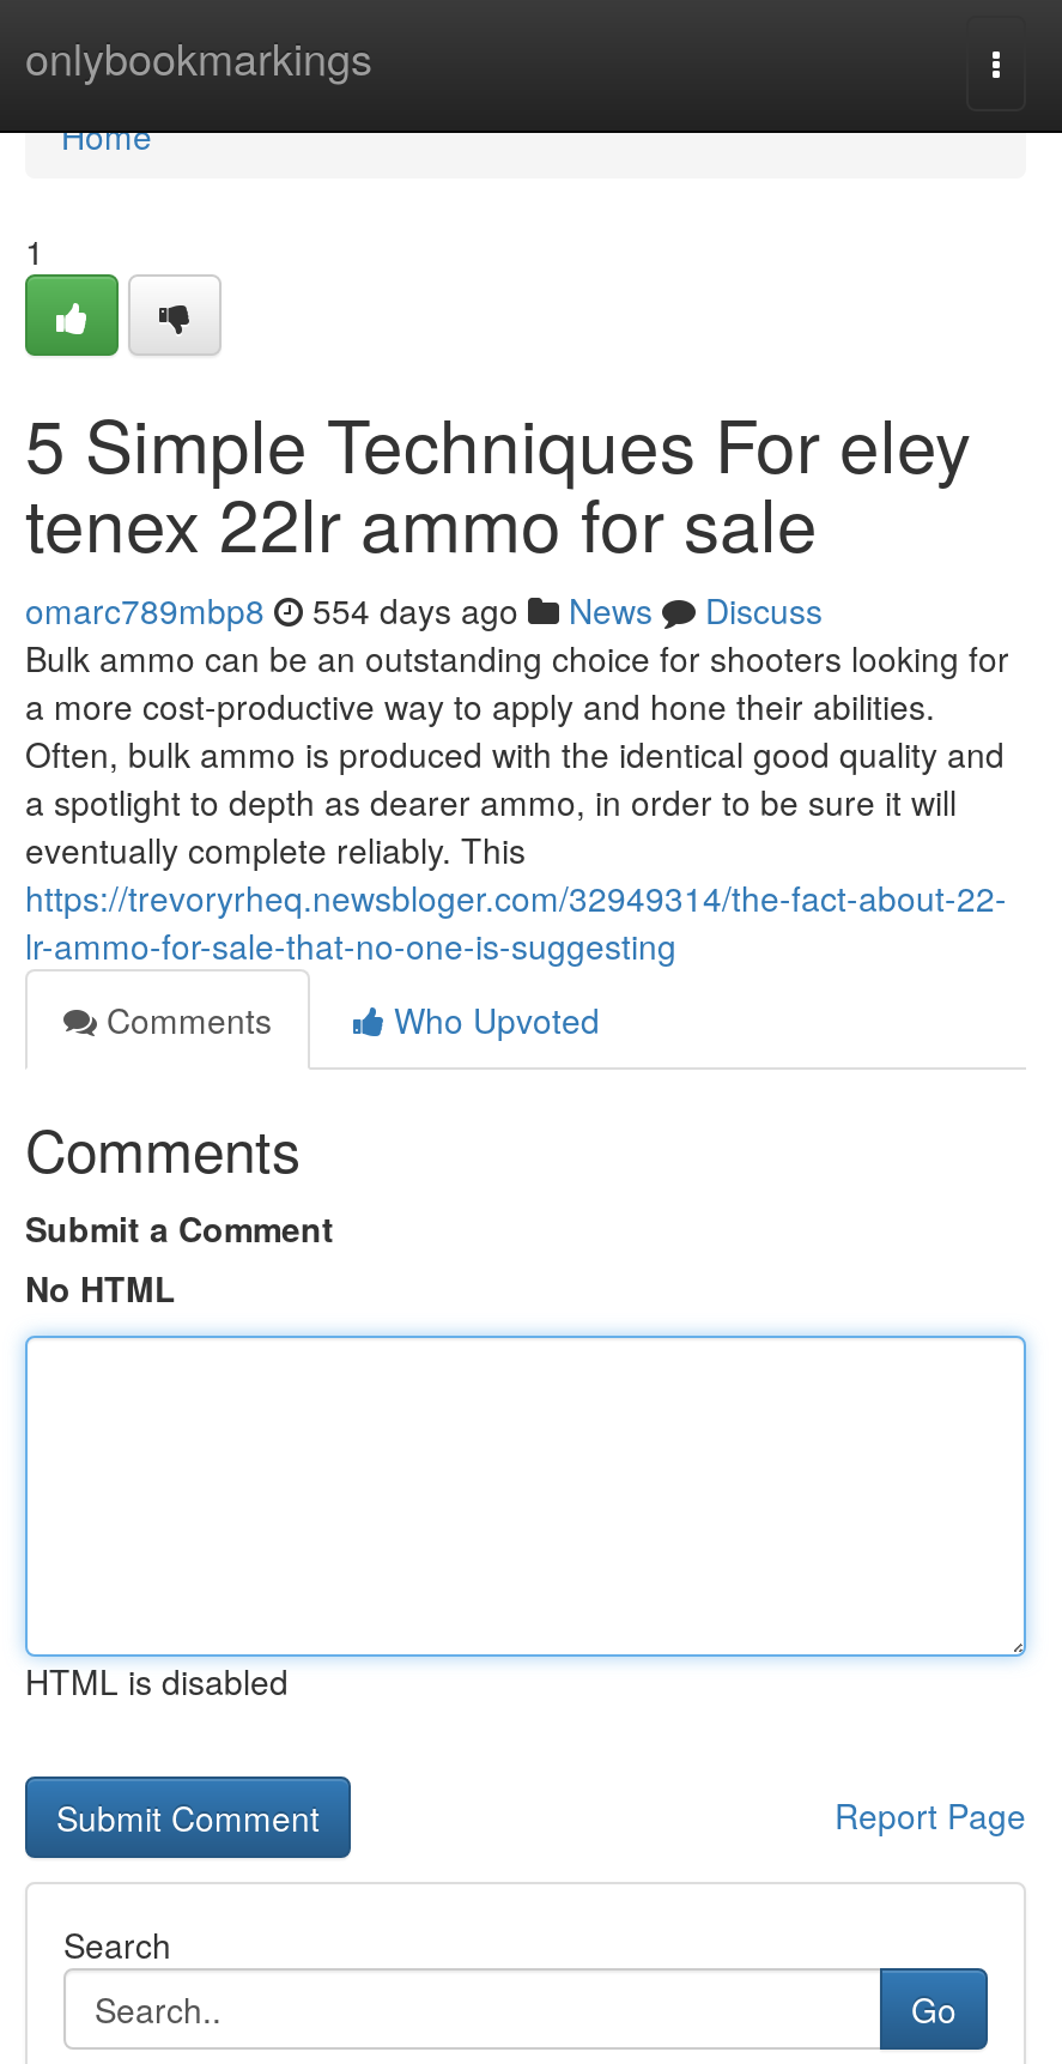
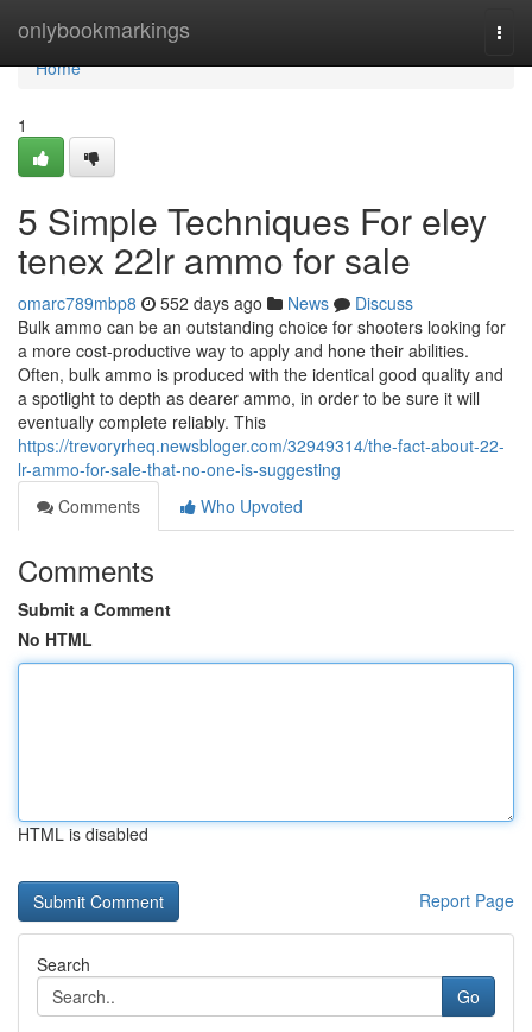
[25,586,823,634] omarc789mbp8 554 days ago News Discuss -> [18,291,413,315] omarc789mbp8 552 days ago News Discuss

